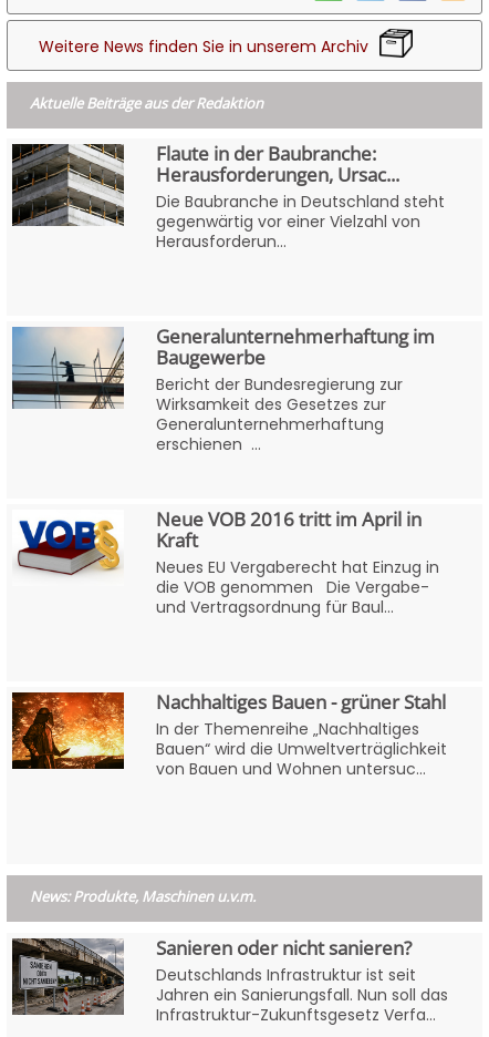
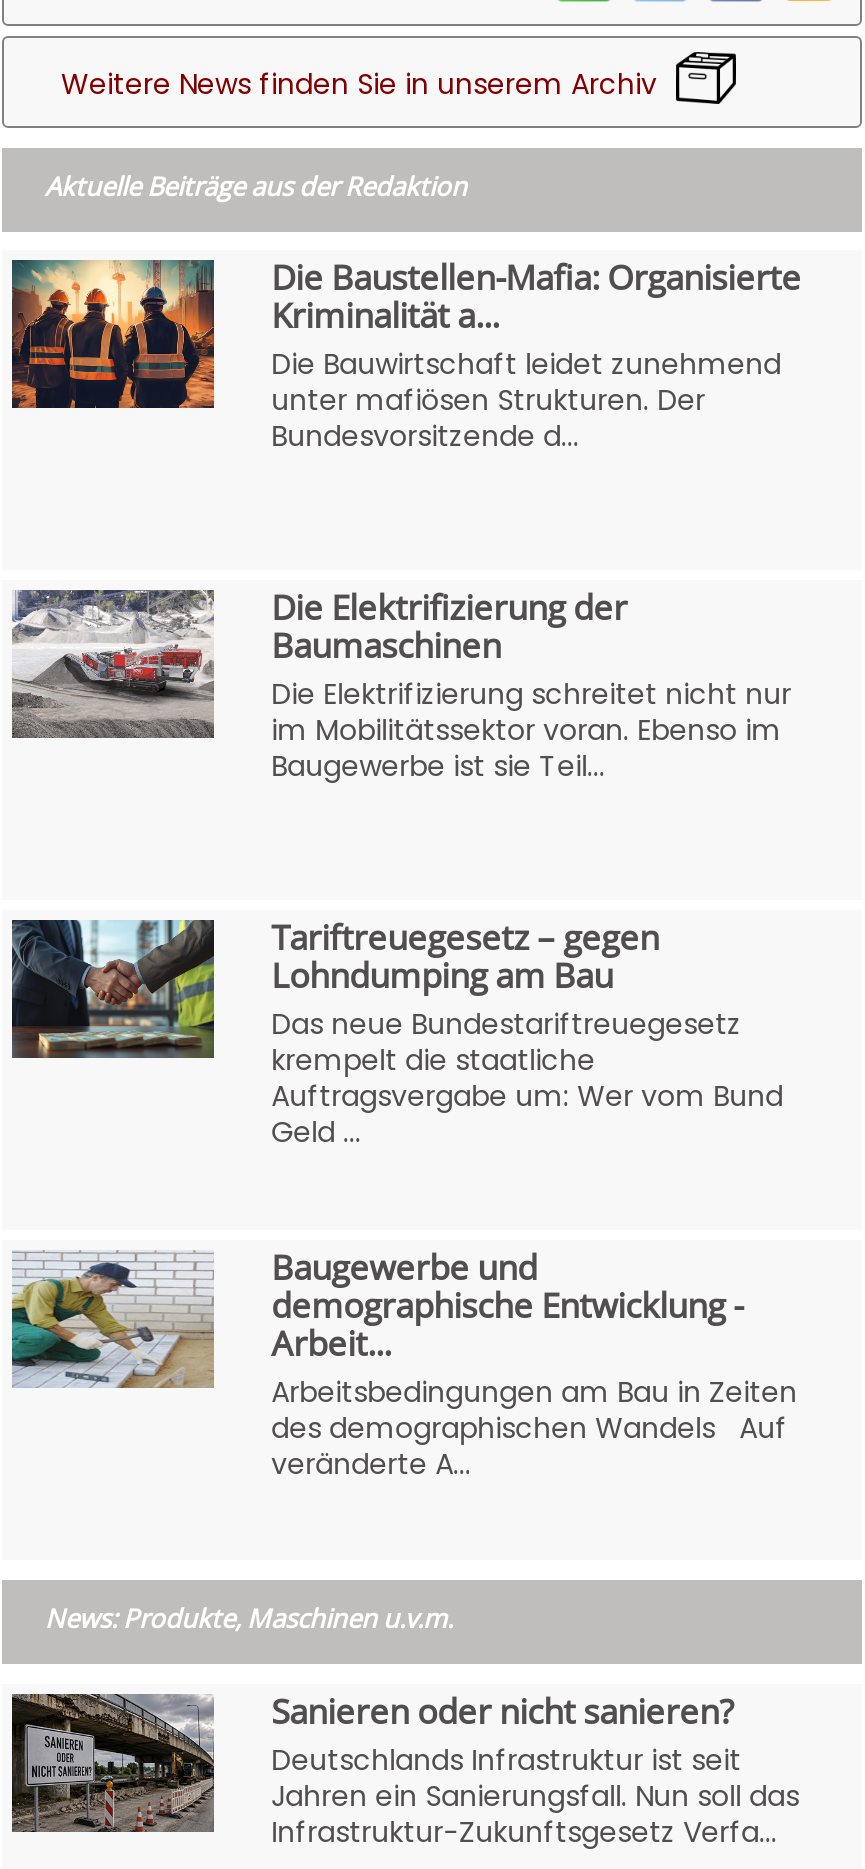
[11,140,444,252] [image] | Flaute in der Baubranche: | Herausforderungen, Ursac... | Die Baubranche in Deutschland steht | gegenwärtig vor einer Vielzahl von | Herausforderun... -> [10,254,801,456] [image] | Die Baustellen-Mafia: Organisierte | Kriminalität a... | Die Bauwirtschaft leidet zunehmend | unter mafiösen Strukturen. Der | Bundesvorsitzende d...
[12,323,434,455] [image] | Generalunternehmerhaftung im | Baugewerbe | Bericht der Bundesregierung zur | Wirksamkeit des Gesetzes zur | Generalunternehmerhaftung | erschienen ... -> [12,584,791,786] [image] | Die Elektrifizierung der | Baumaschinen | Die Elektrifizierung schreitet nicht nur | im Mobilitätssektor voran. Ebenso im | Baugewerbe ist sie Teil...
[12,506,439,618] [image] | Neue VOB 2016 tritt im April in | Kraft | Neues EU Vergaberecht hat Einzug in | die VOB genommen Die Vergabe- | und Vertragsordnung für Baul... -> [10,914,783,1152] [image] | Tariftreuegesetz – gegen | Lohndumping am Bau | Das neue Bundestariftreuegesetz | krempelt die staatliche | Auftragsvergabe um: Wer vom Bund | Geld ...
[11,689,447,780] [image] | Nachhaltiges Bauen - grüner Stahl | In der Themenreihe „Nachhaltiges | Bauen“ wird die Umweltverträglichkeit | von Bauen und Wohnen untersuc... -> [10,1244,797,1484] [image] | Baugewerbe und | demographische Entwicklung - | Arbeit... | Arbeitsbedingungen am Bau in Zeiten | des demographischen Wandels Auf | veränderte A...

